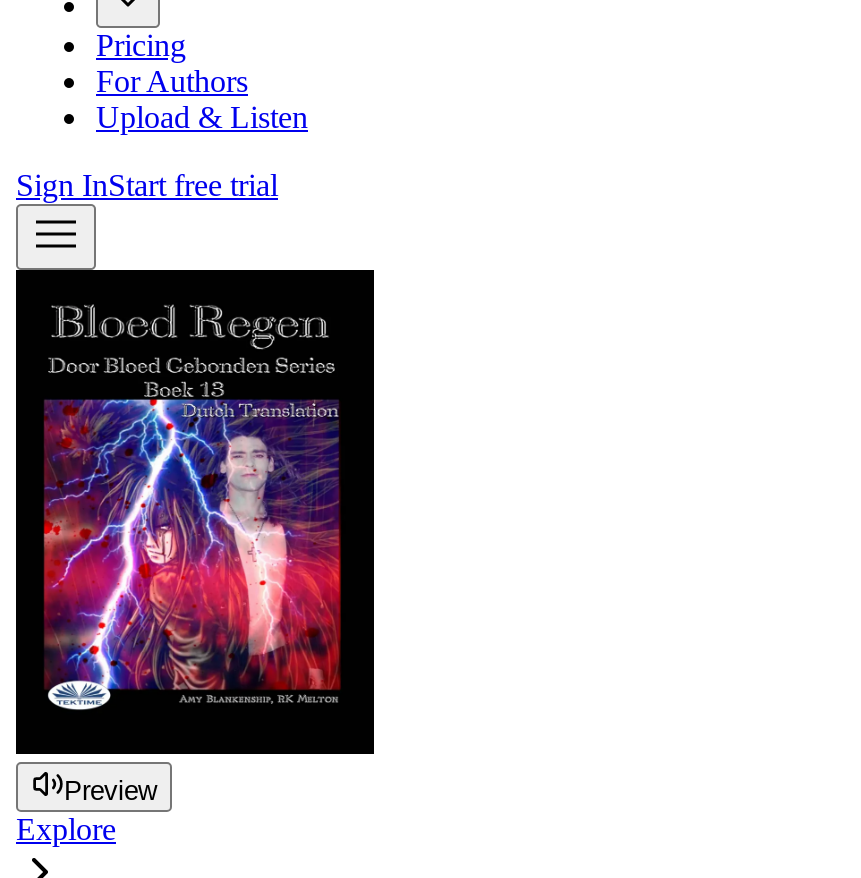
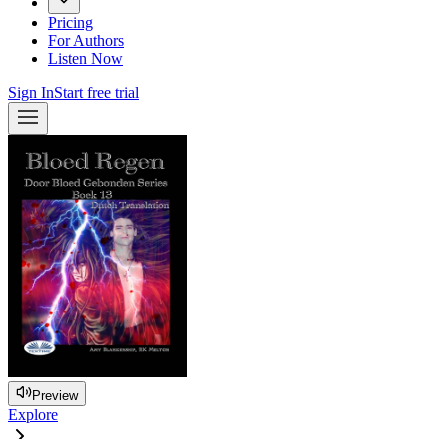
[96,100,308,134] Upload & Listen -> [48,50,123,67] Listen Now

